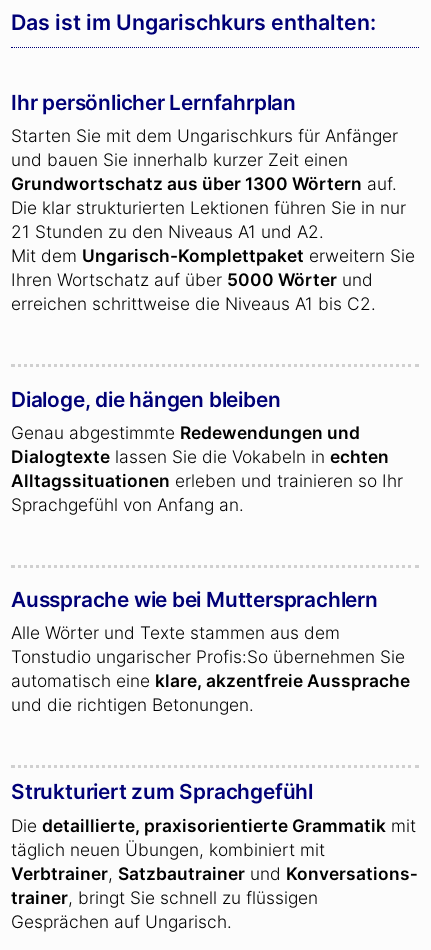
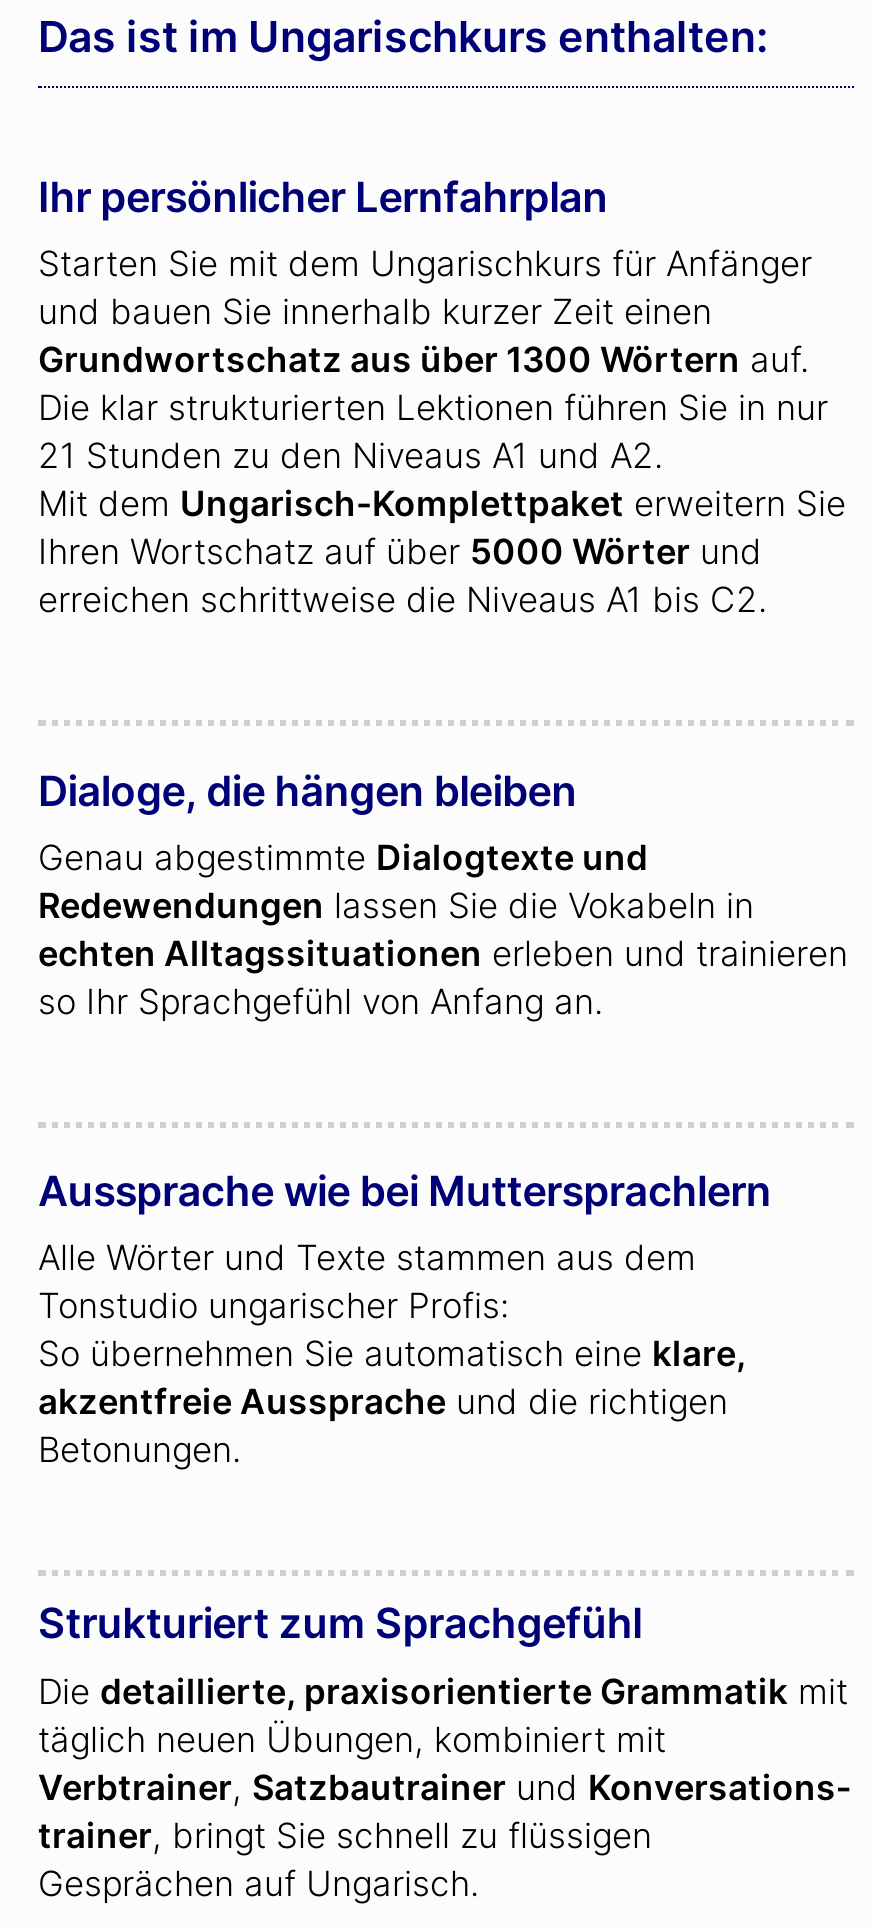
[11,422,403,515] Genau abgestimmte Redewendungen und | Dialogtexte lassen Sie die Vokabeln in echten | Alltagssituationen erleben und trainieren so Ihr | Sprachgefühl von Anfang an. -> [38,836,848,1022] Genau abgestimmte Dialogtexte und | Redewendungen lassen Sie die Vokabeln in | echten Alltagssituationen erleben und trainieren | so Ihr Sprachgefühl von Anfang an.

